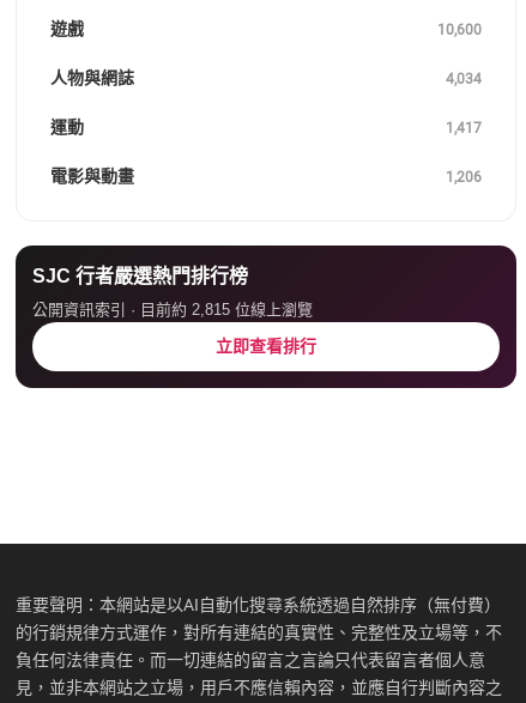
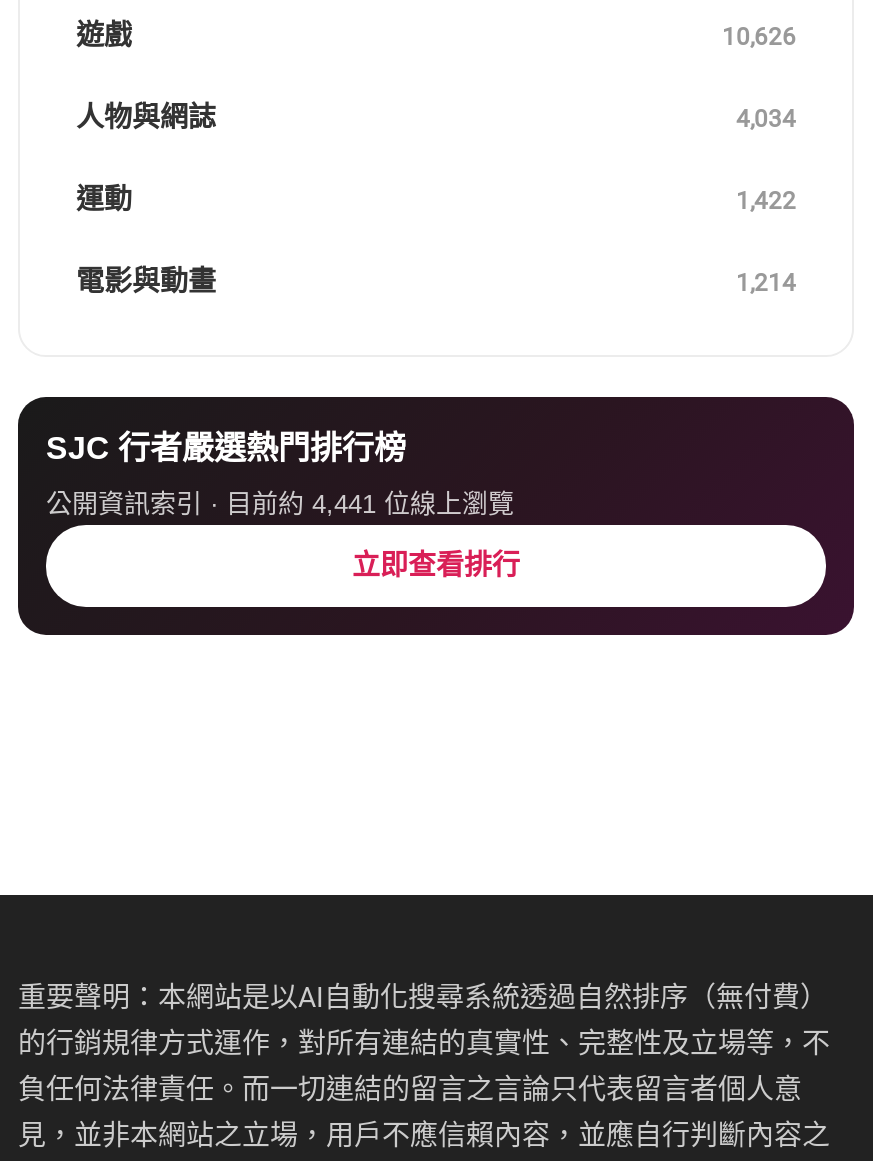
[437,21,482,38] 10,600 -> [722,23,796,51] 10,626
[446,120,482,136] 1,417 -> [736,187,796,215] 1,422
[446,169,482,185] 1,206 -> [736,269,796,297] 1,214
[32,301,313,319] 公開資訊索引 · 目前約 2,815 位線上瀏覽 -> [46,489,514,519] 公開資訊索引 · 目前約 4,441 位線上瀏覽

